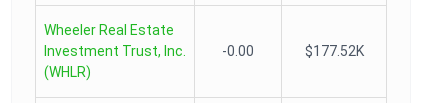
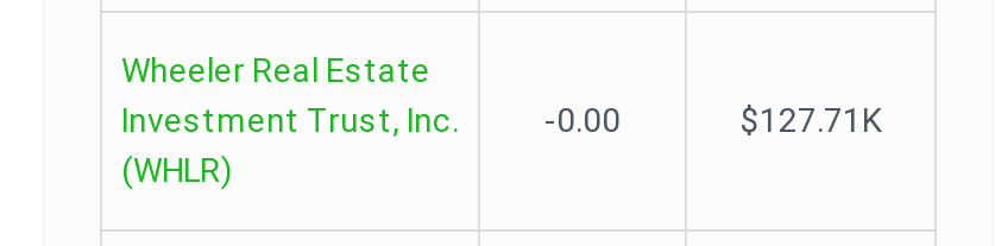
[304,43,363,59] $177.52K -> [741,101,881,139] $127.71K

